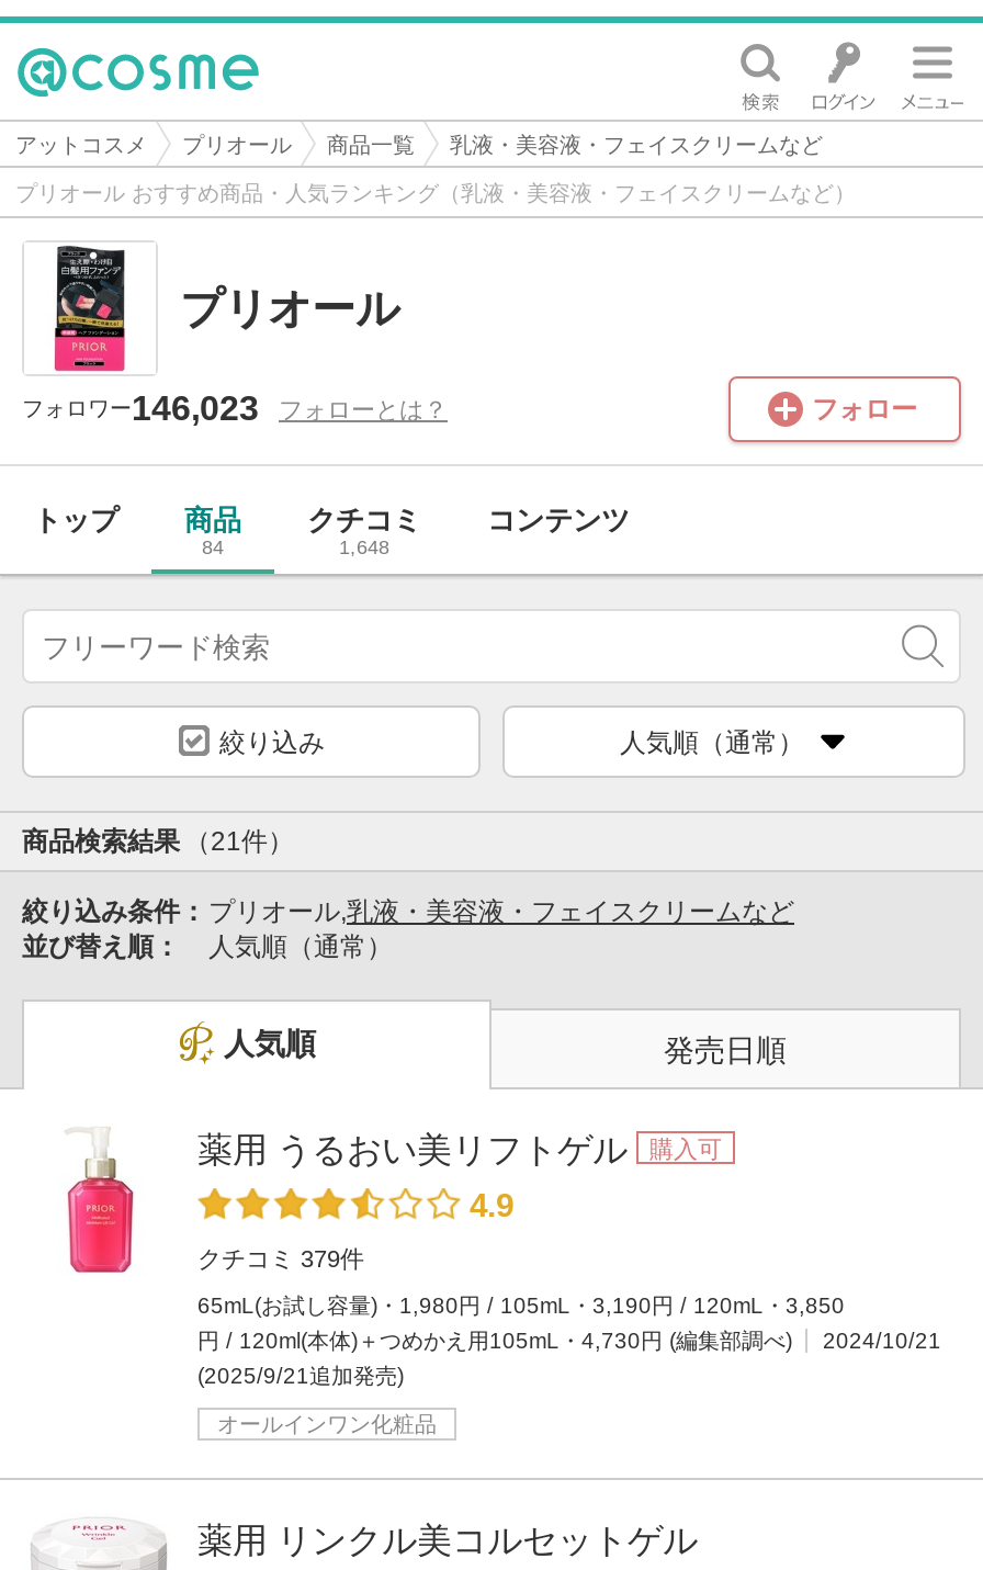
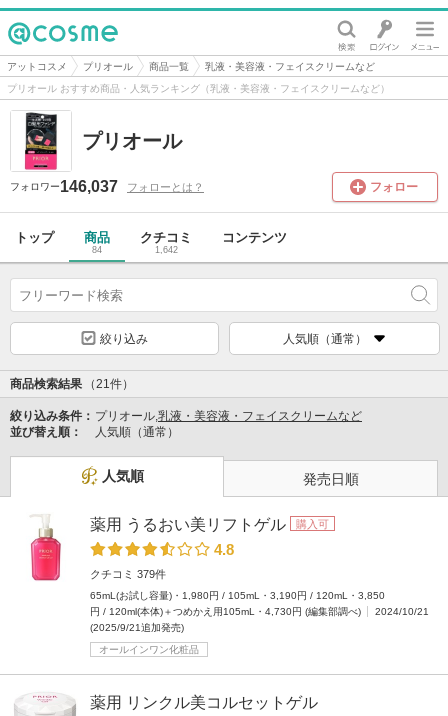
[22,389,448,427] フォロワー146,023 フォローとは？ -> [10,178,204,195] フォロワー146,037 フォローとは？
[339,536,389,558] 1,648 -> [154,245,177,255] 1,642
[470,1186,513,1223] 4.9 -> [214,541,234,558] 4.8

